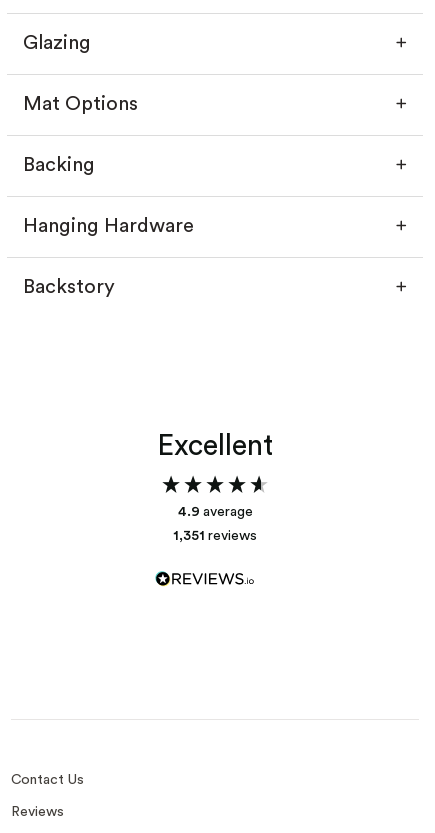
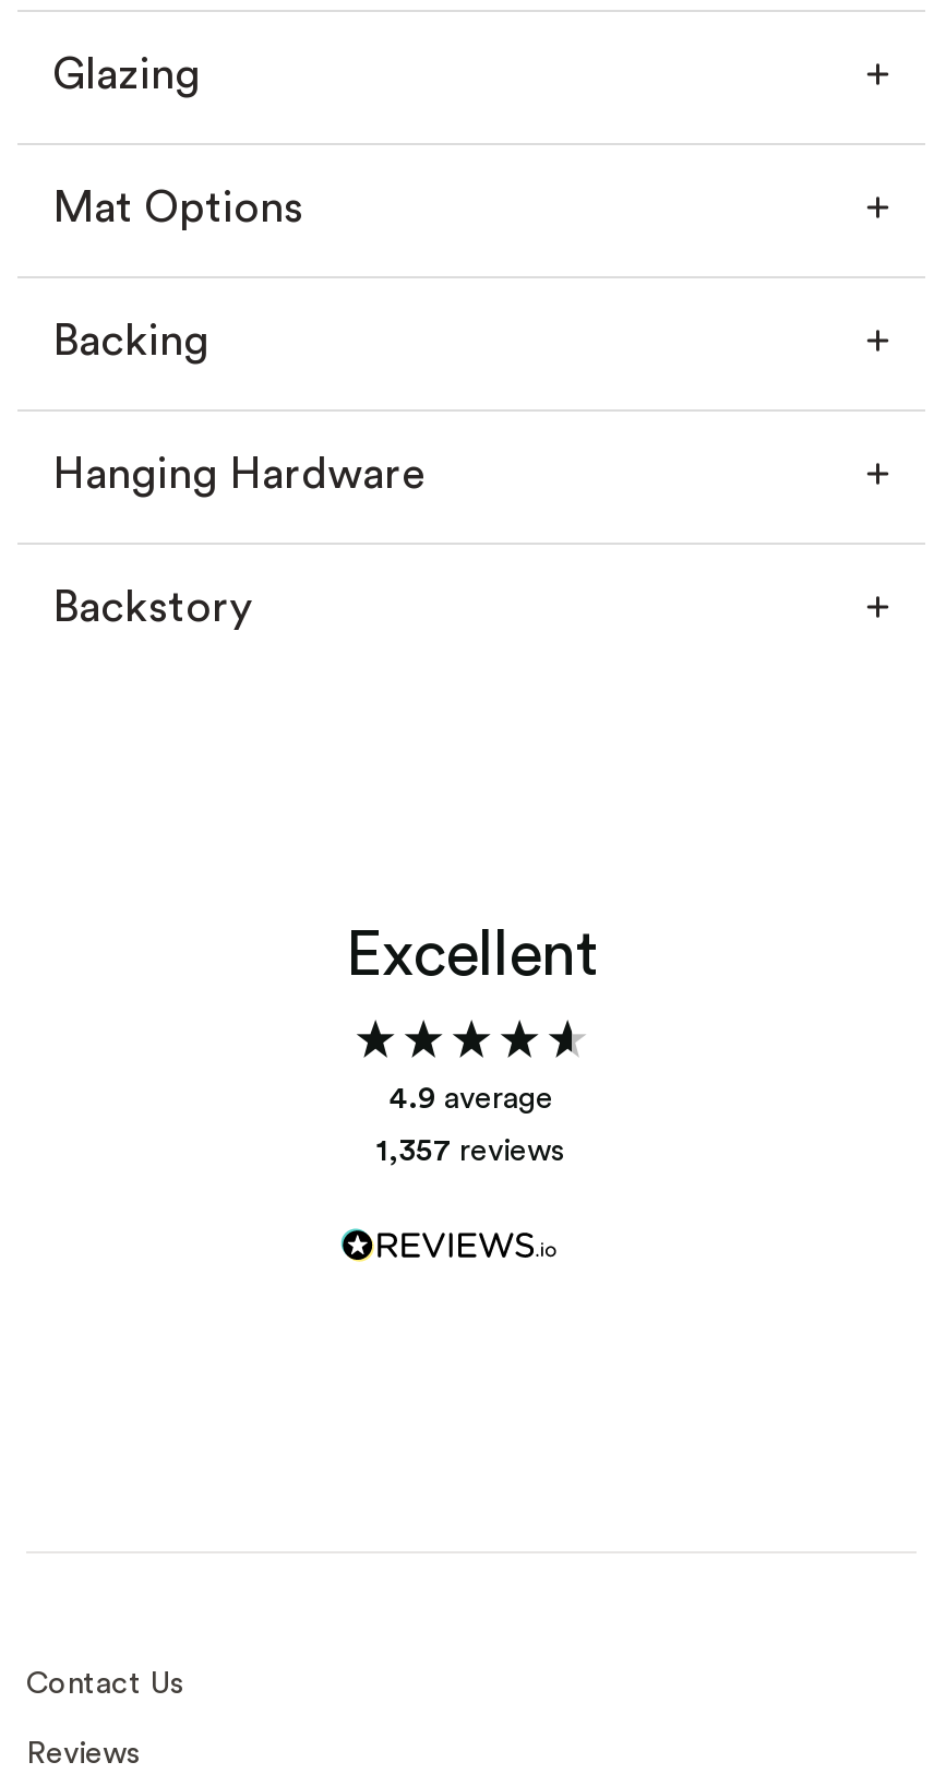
[173,529,257,544] 1,351 reviews -> [376,1137,566,1170] 1,357 reviews

